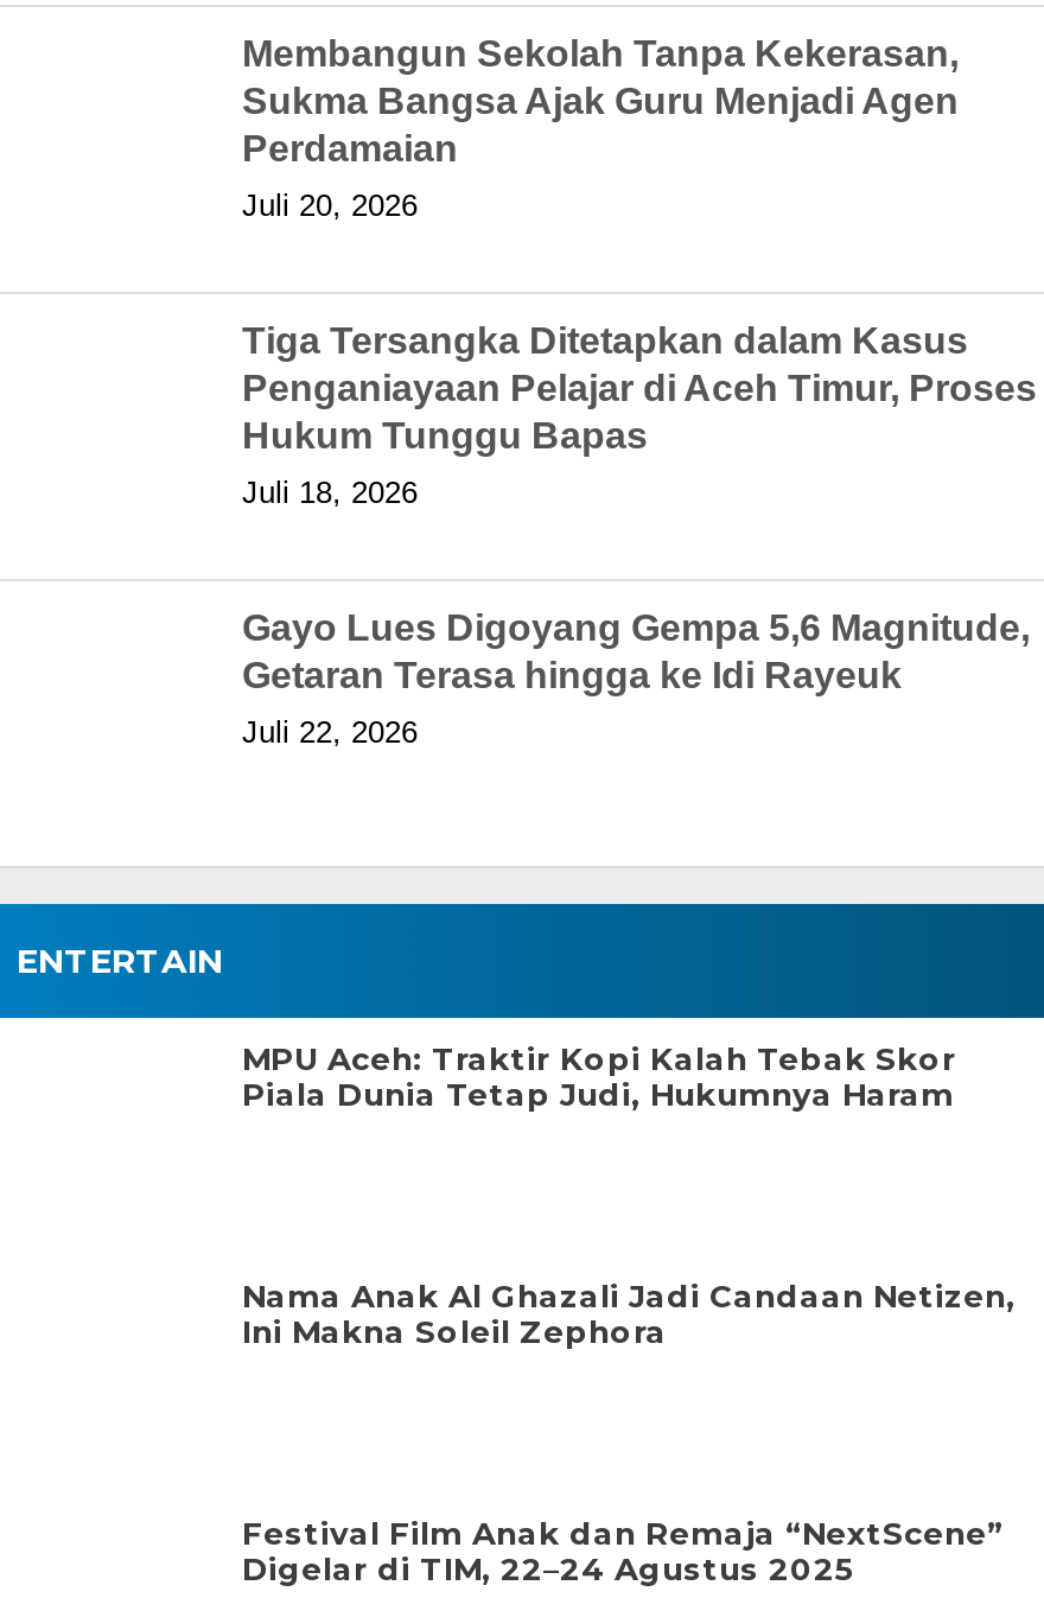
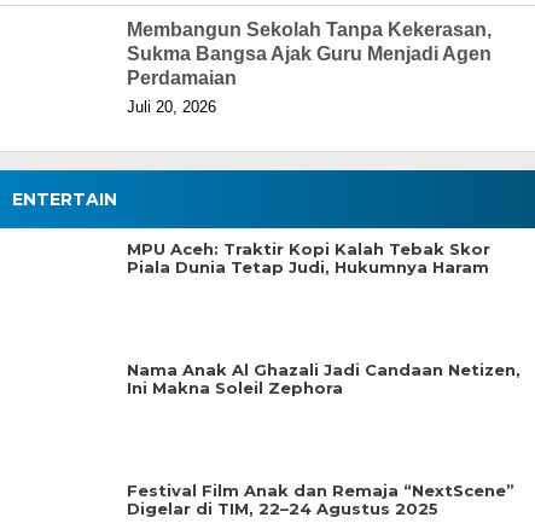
[242,320,1037,750] Tiga Tersangka Ditetapkan dalam Kasus | Penganiayaan Pelajar di Aceh Timur, Proses | Hukum Tunggu Bapas | Juli 18, 2026 | Gayo Lues Digoyang Gempa 5,6 Magnitude, | Getaran Terasa hingga ke Idi Rayeuk | Juli 22, 2026 -> none

